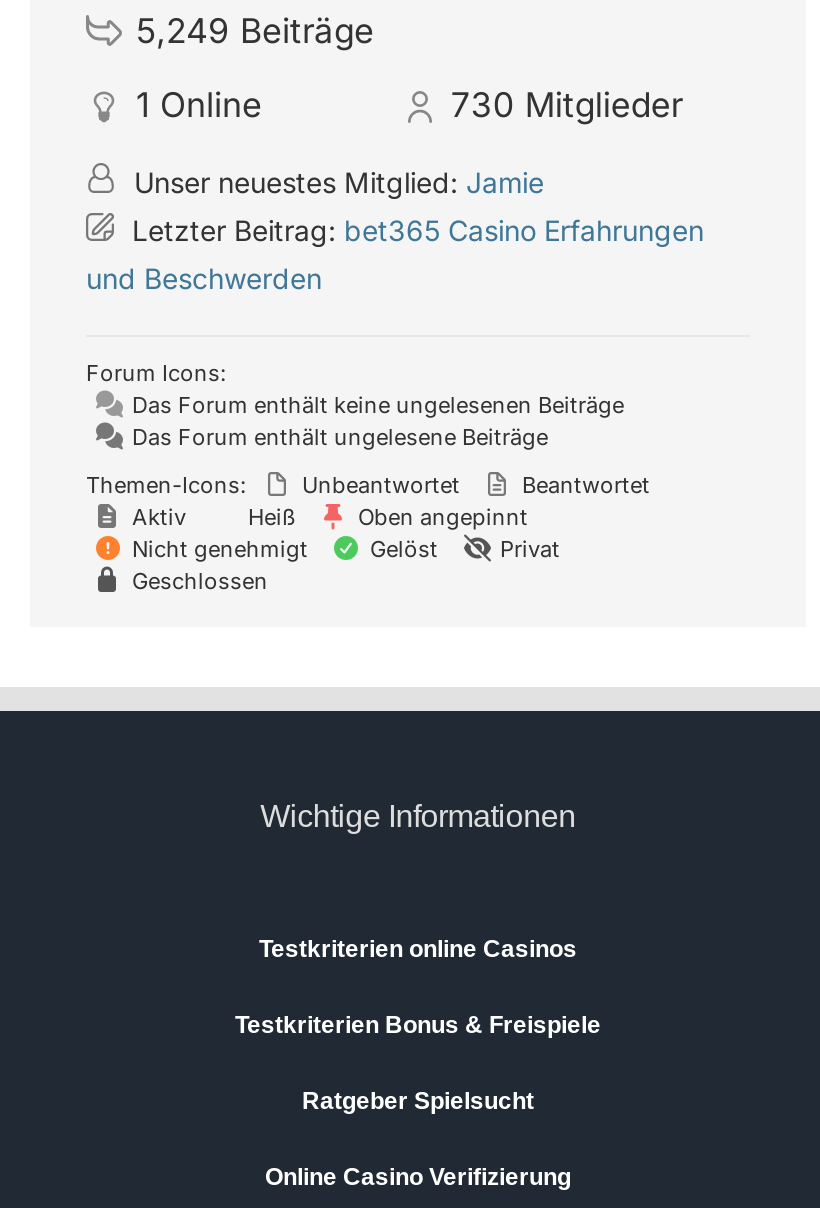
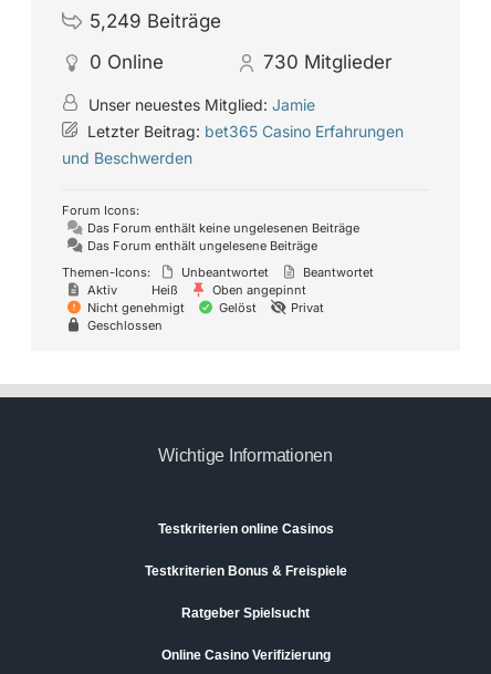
[136,85,262,125] 1 Online -> [90,51,164,73] 0 Online

